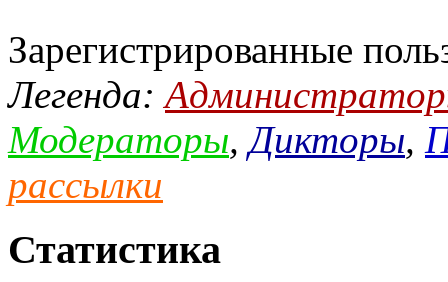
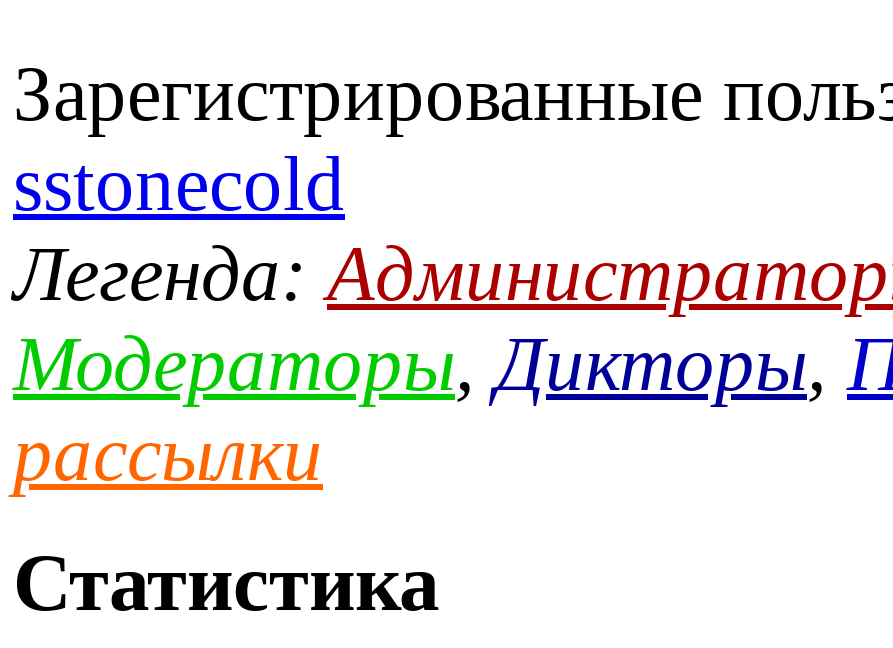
none -> [13,141,345,227] sstonecold

